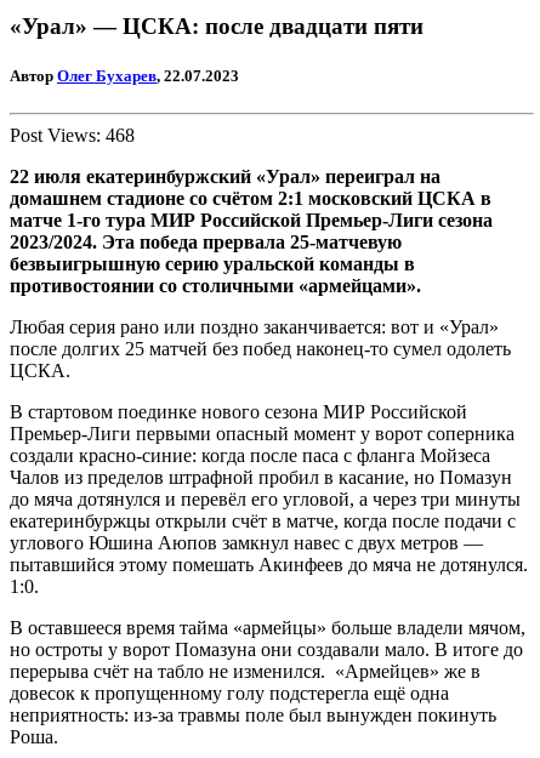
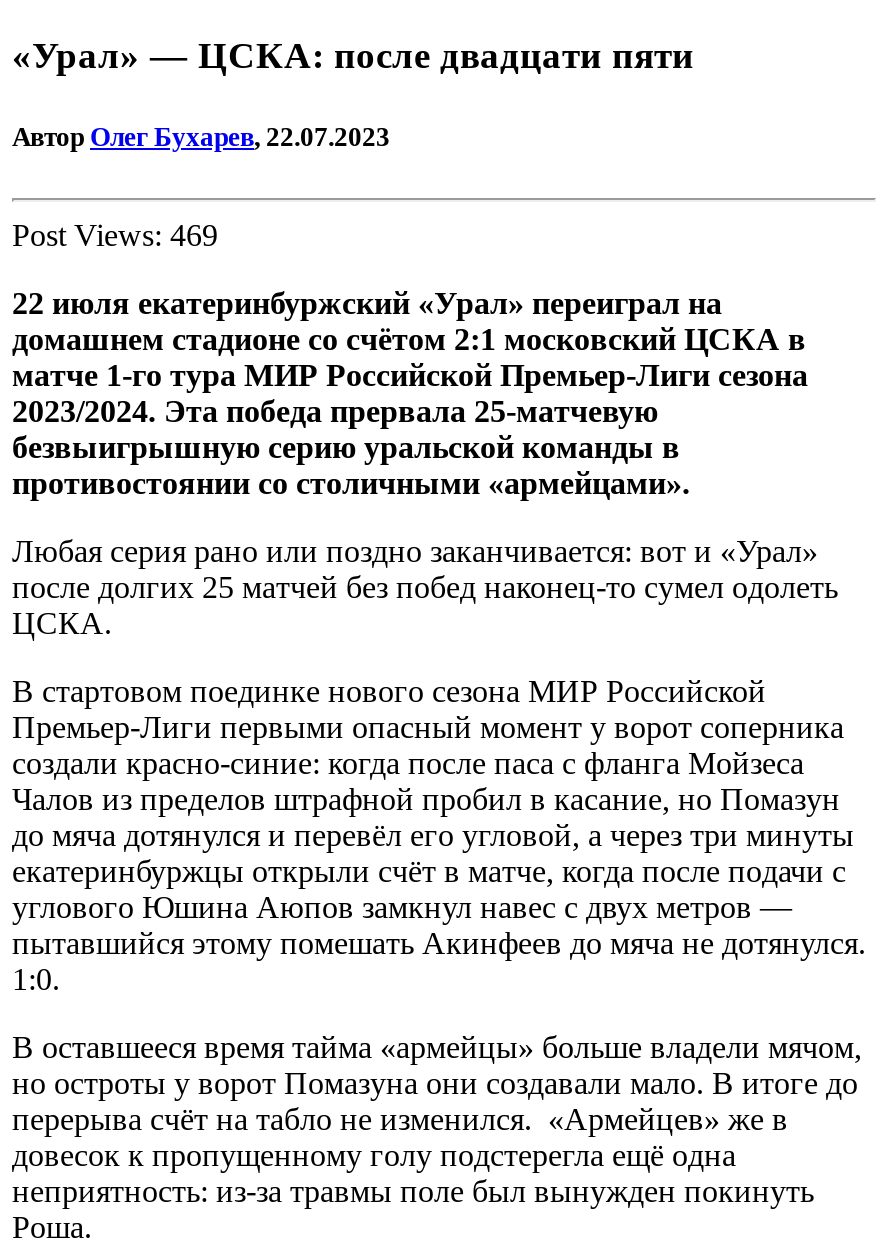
[10,125,135,146] Post Views: 468 -> [12,219,218,253] Post Views: 469

